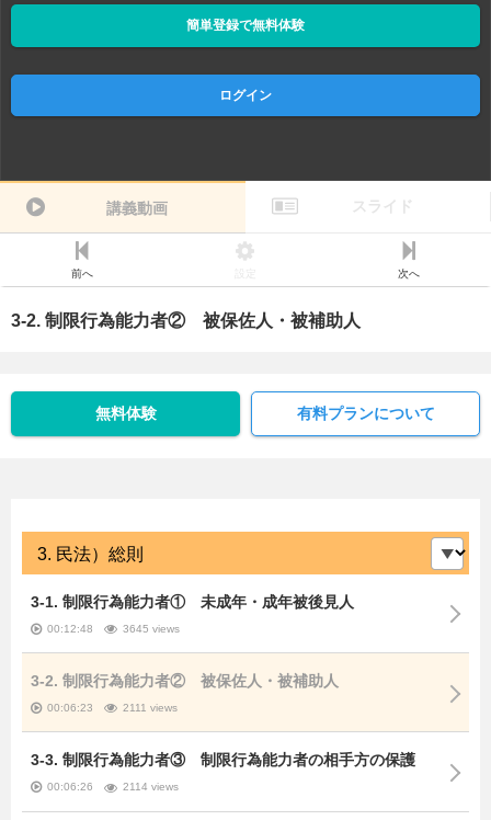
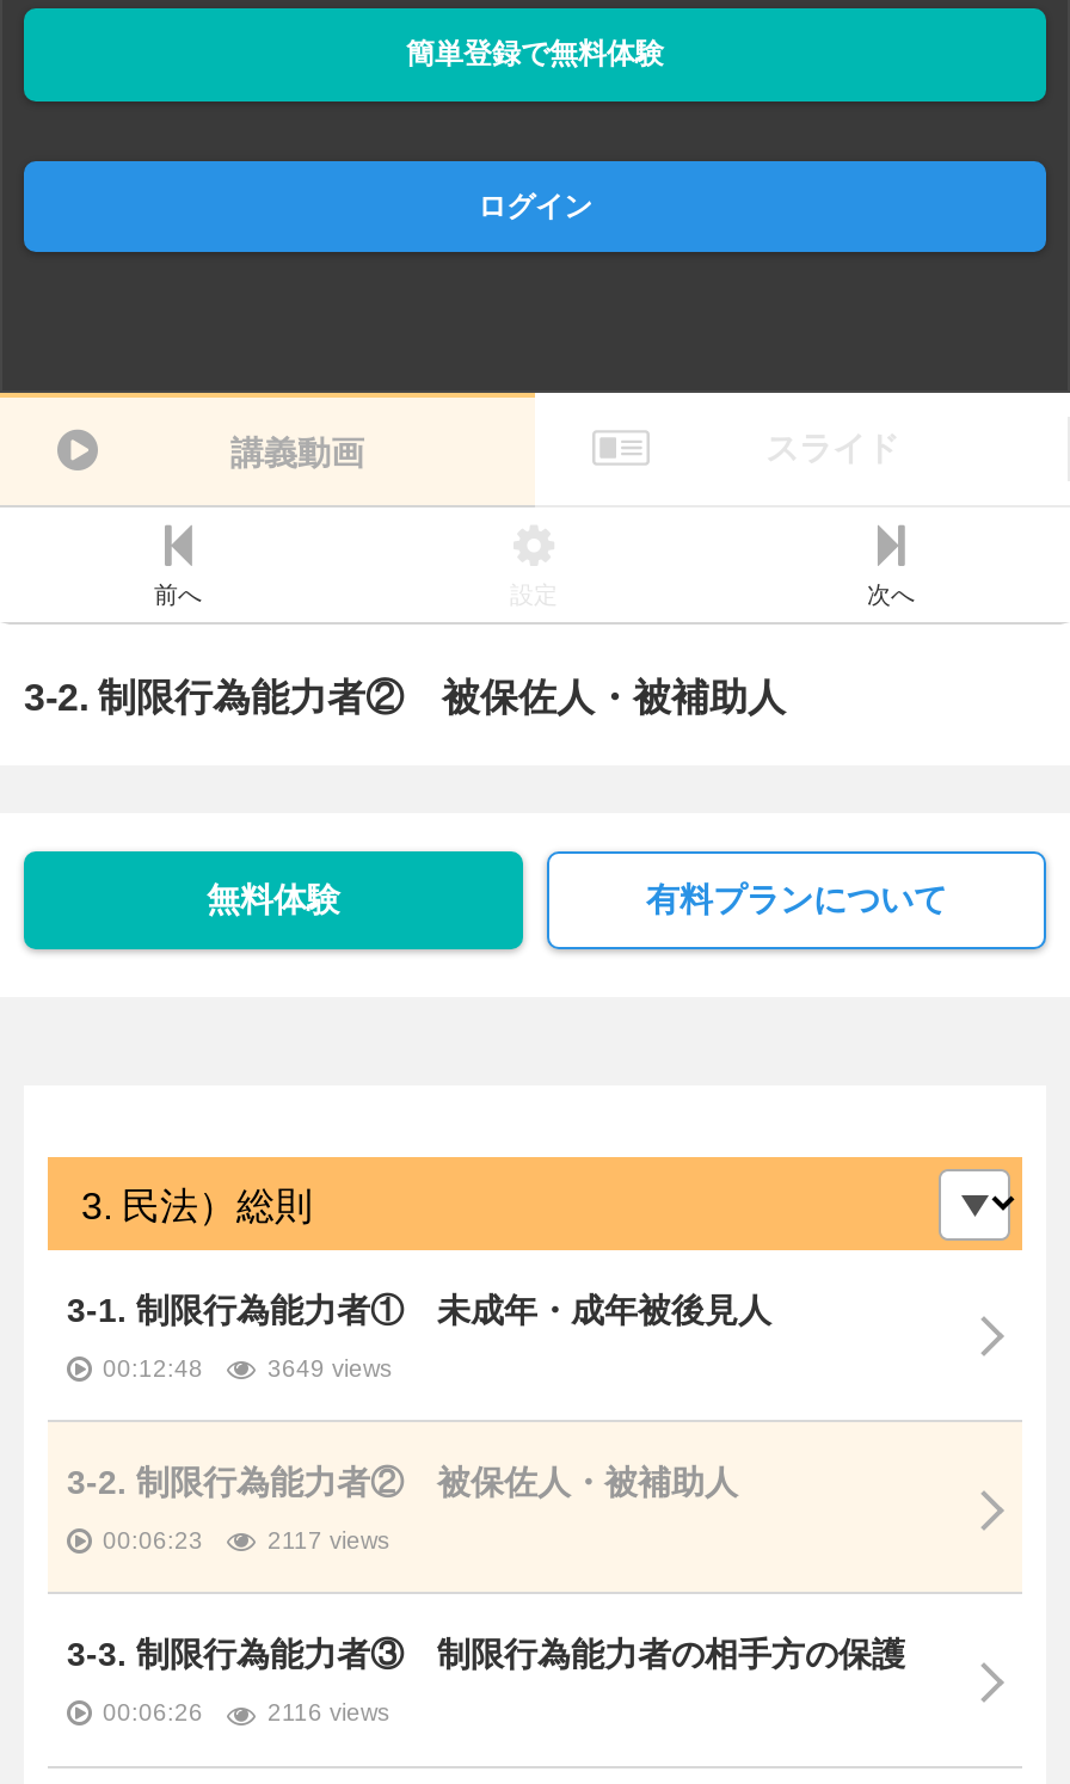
[123,622,180,635] 3645 views -> [267,1355,392,1381] 3649 views
[123,702,178,714] 2111 views -> [267,1528,389,1554] 2117 views
[123,781,179,793] 2114 views -> [267,1700,389,1727] 2116 views

